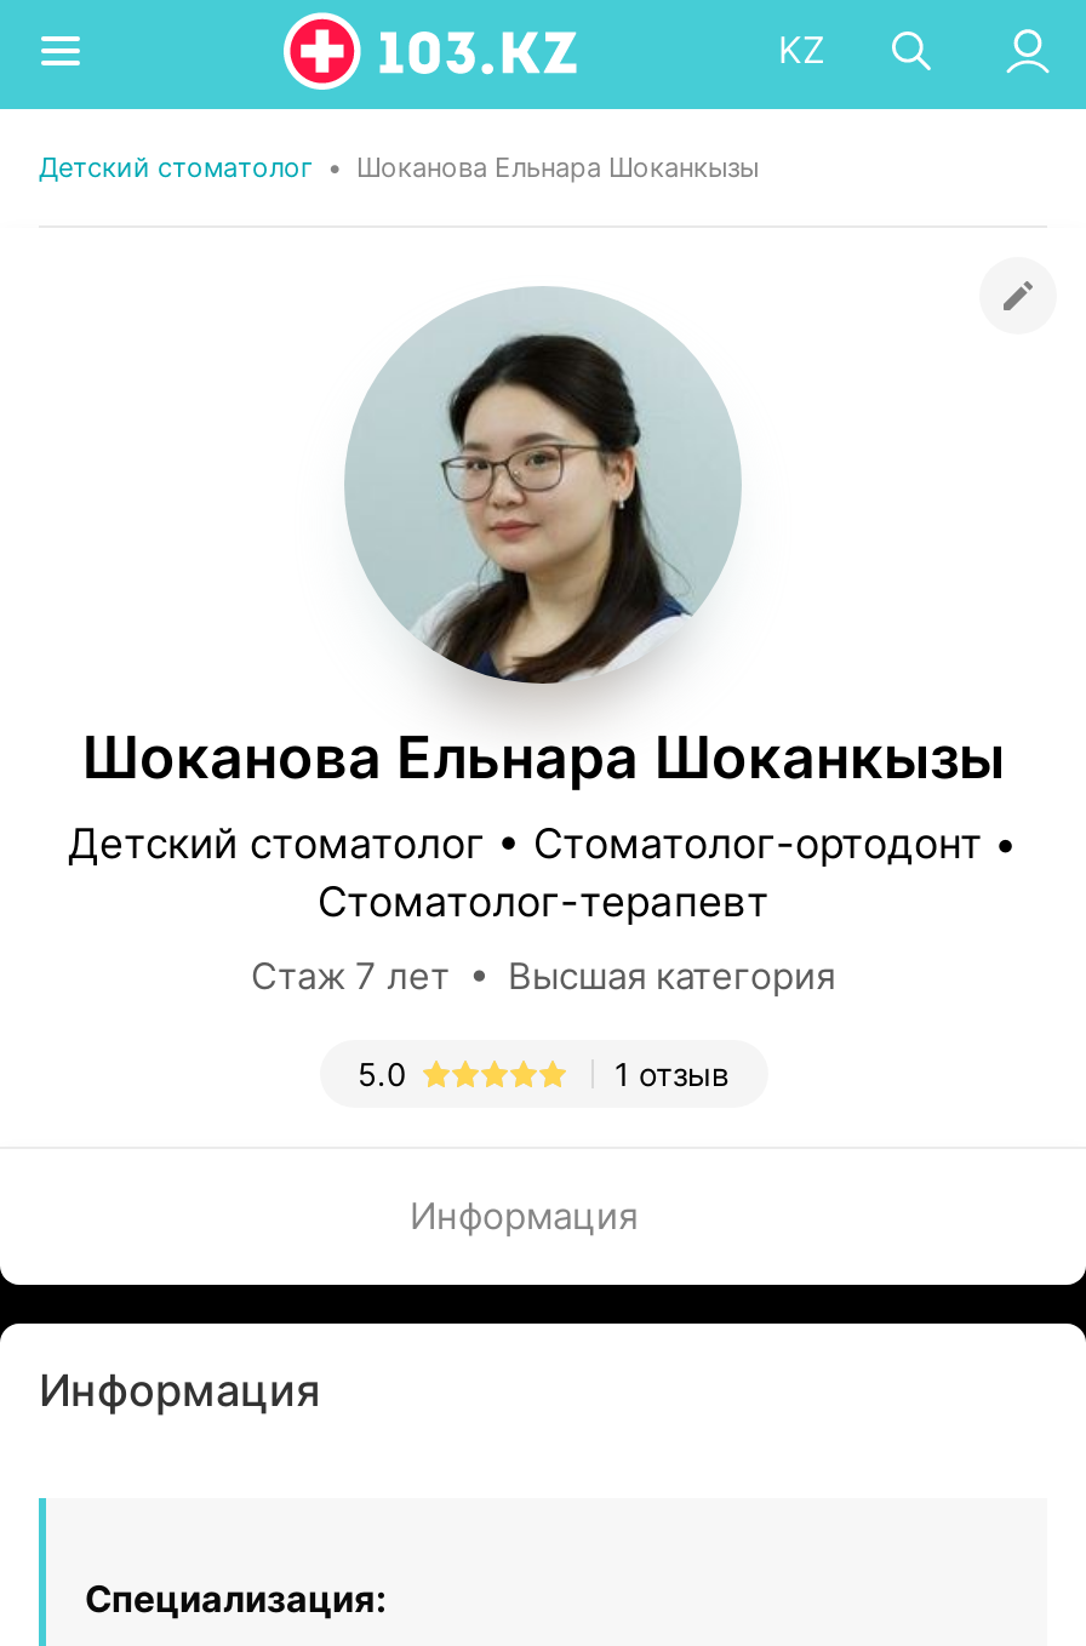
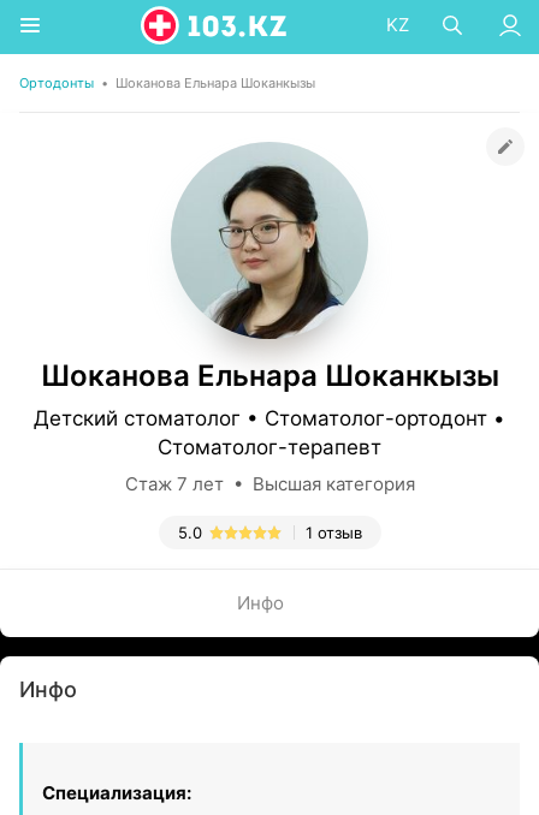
[39,150,759,184] Детский стоматолог • Шоканова Ельнара Шоканкызы -> [19,75,315,91] Ортодонты • Шоканова Ельнара Шоканкызы
[410,1193,638,1239] Информация -> [236,591,283,614] Инфо
[39,1365,320,1416] Информация -> [19,677,77,702] Инфо

